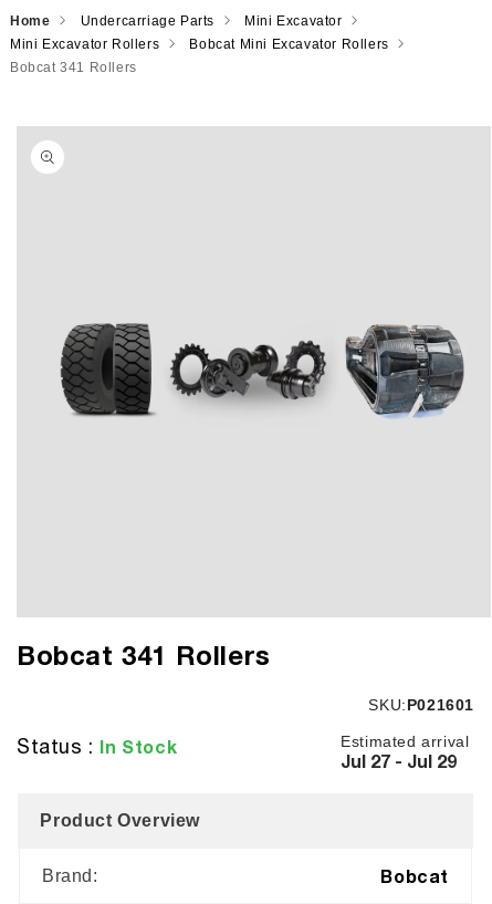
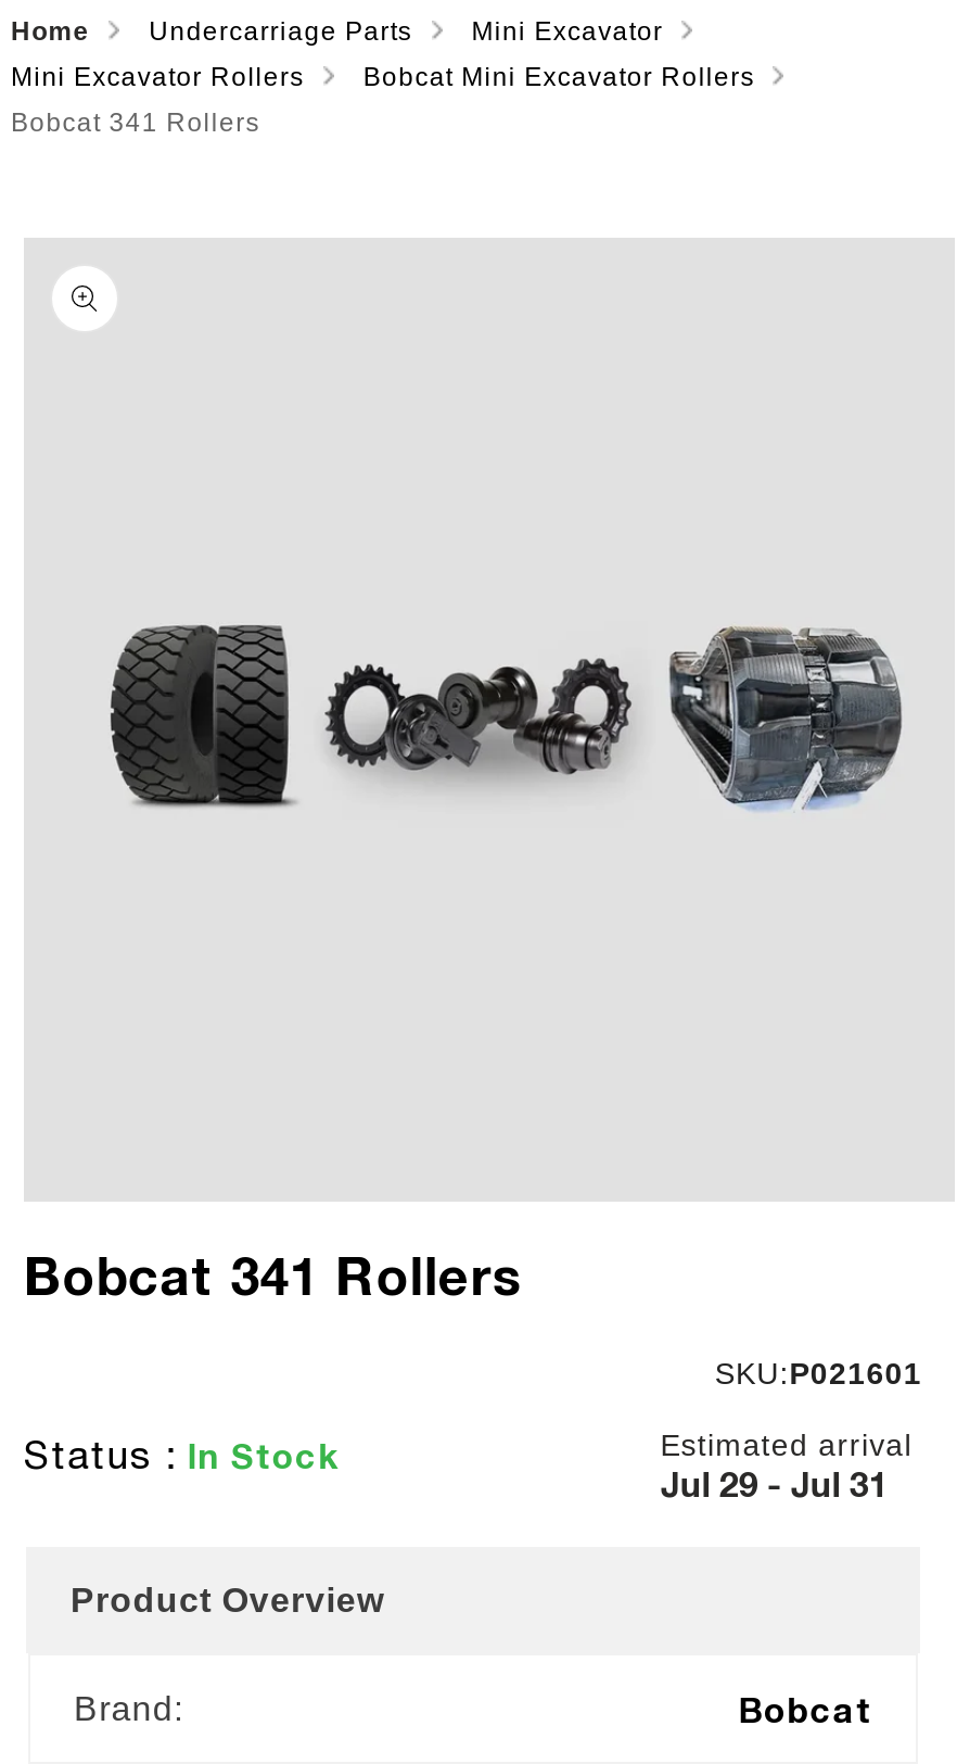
[341,750,457,771] Jul 27 - Jul 29 -> [660,1462,888,1503] Jul 29 - Jul 31

